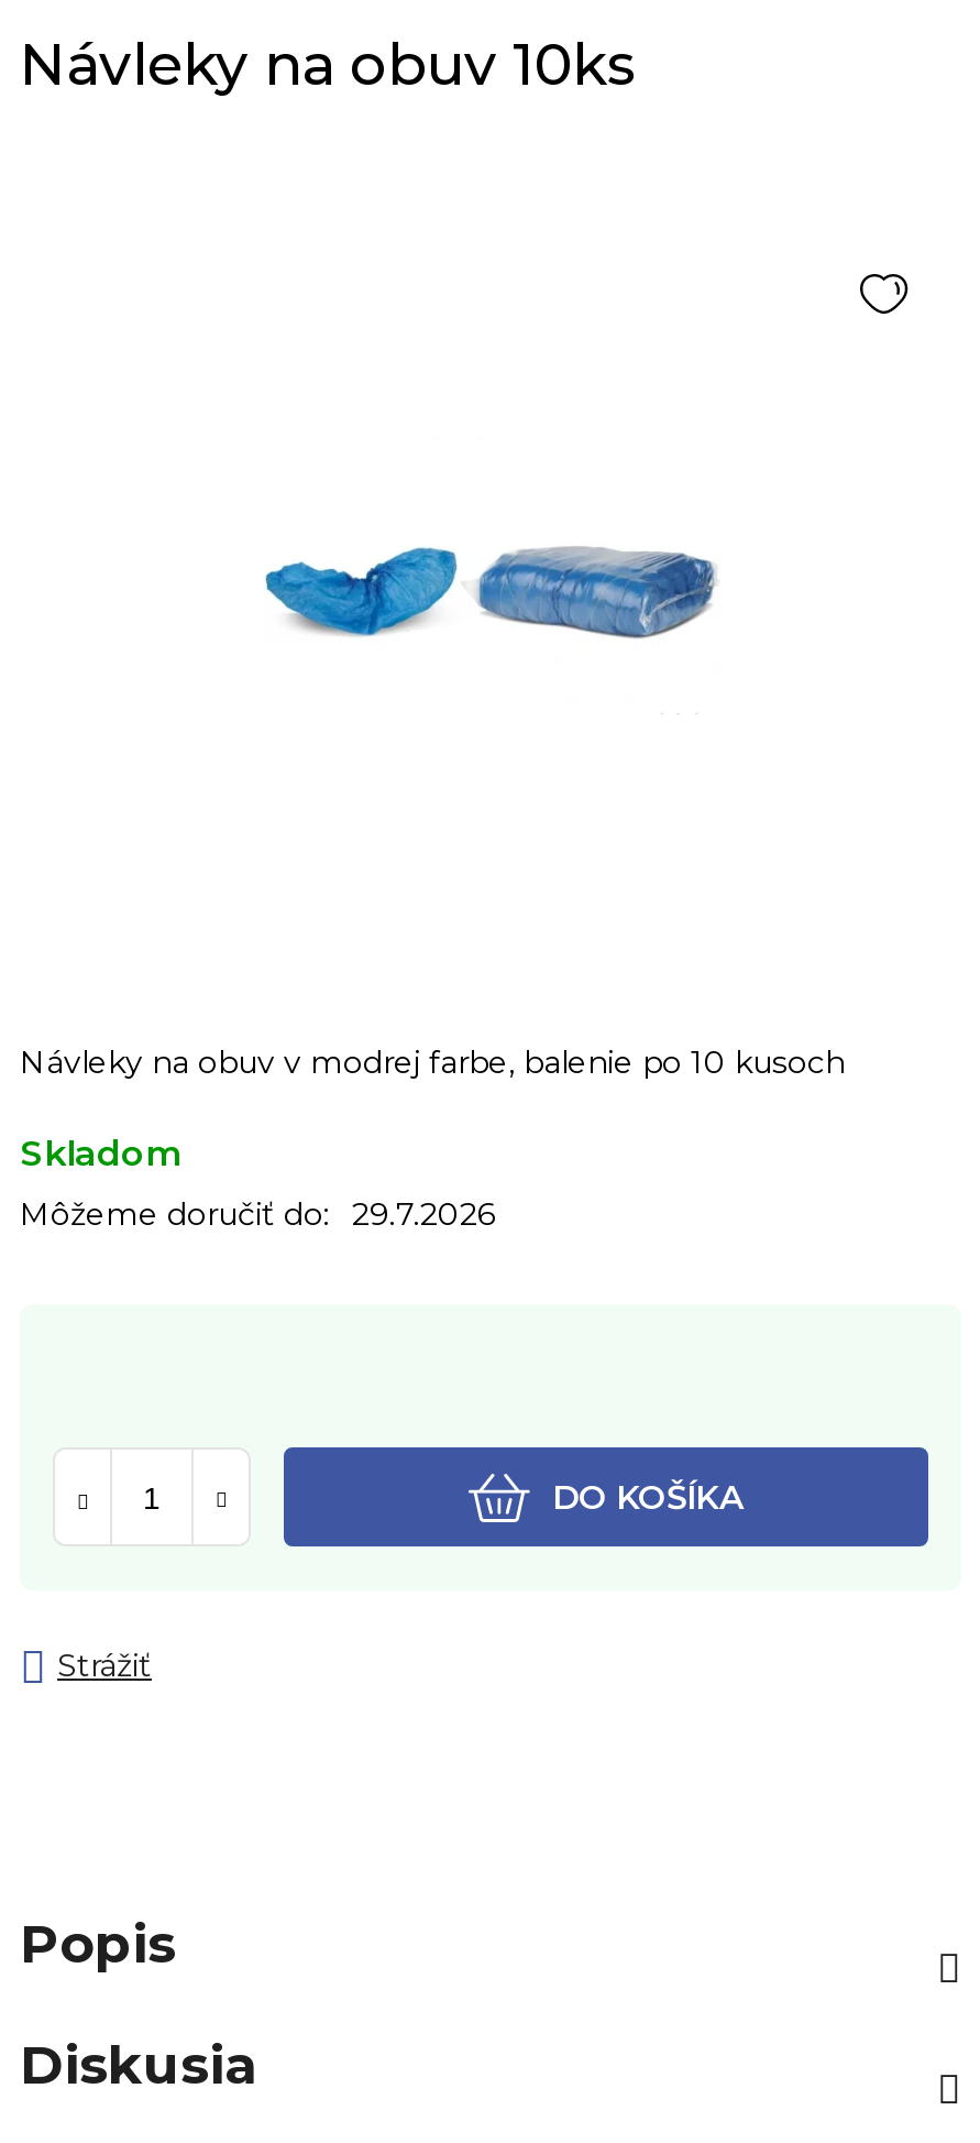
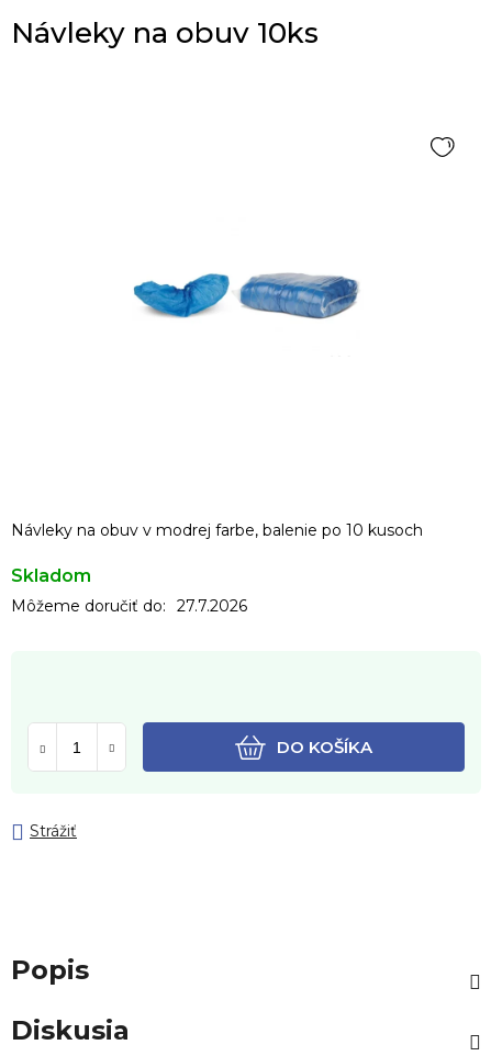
[20,1194,495,1233] Môžeme doručiť do: 29.7.2026 -> [11,596,247,616] Môžeme doručiť do: 27.7.2026

